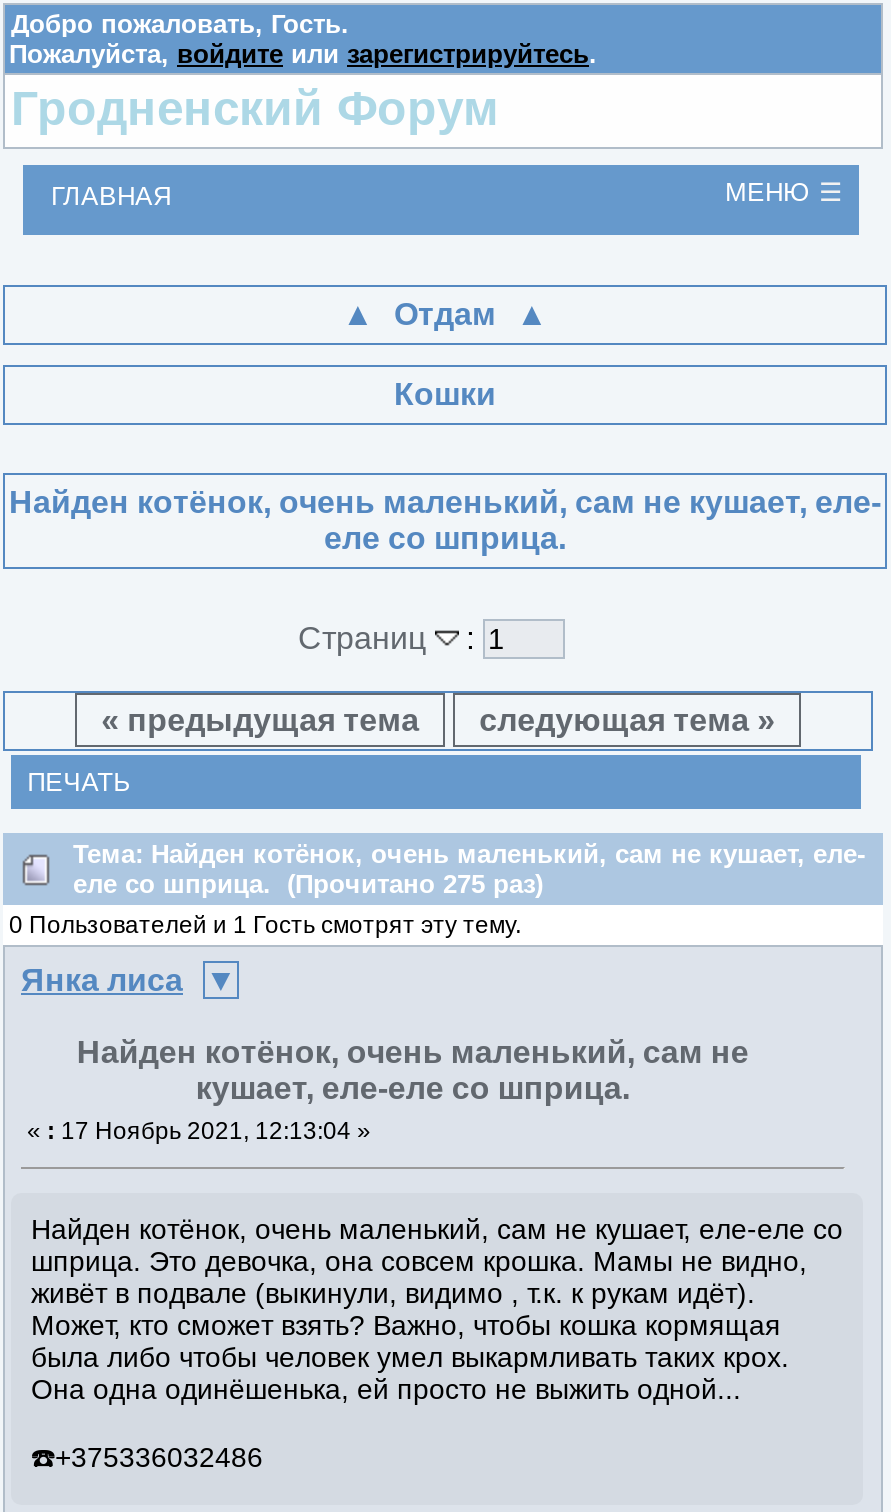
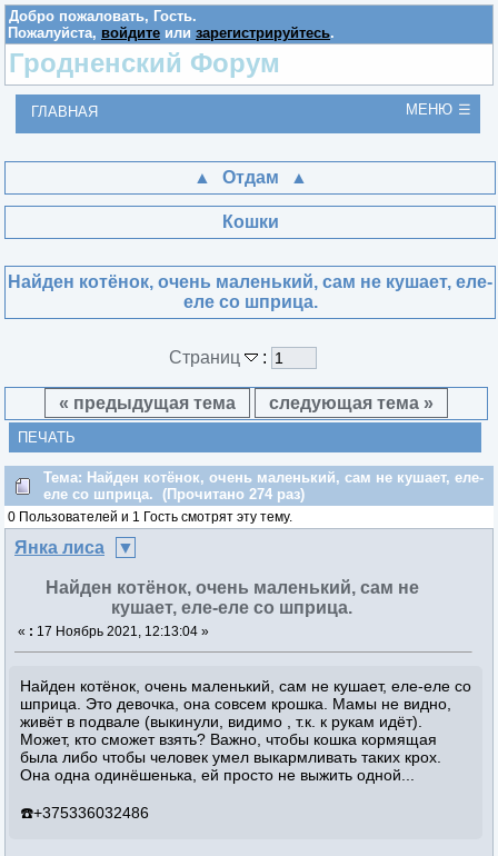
[73,868,543,898] еле со шприца. (Прочитано 275 раз) -> [43,485,305,502] еле со шприца. (Прочитано 274 раз)

